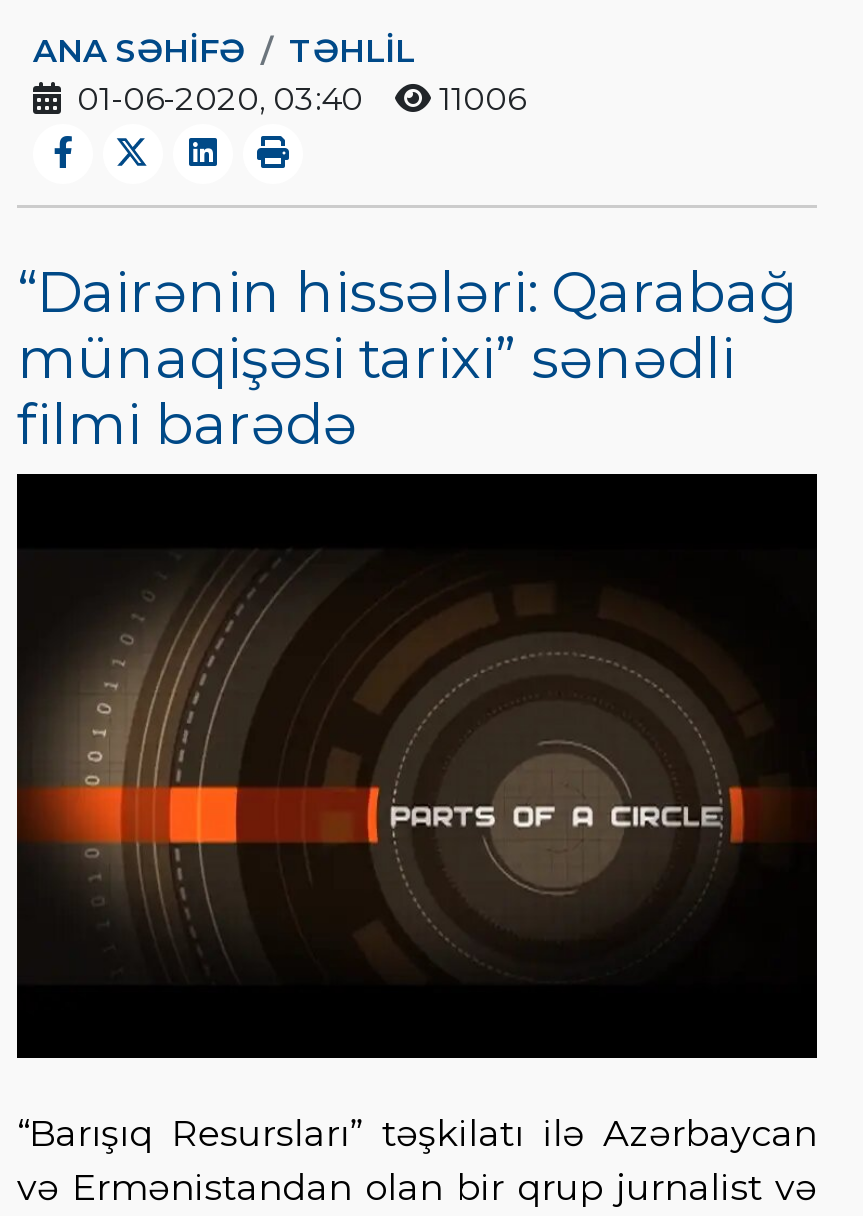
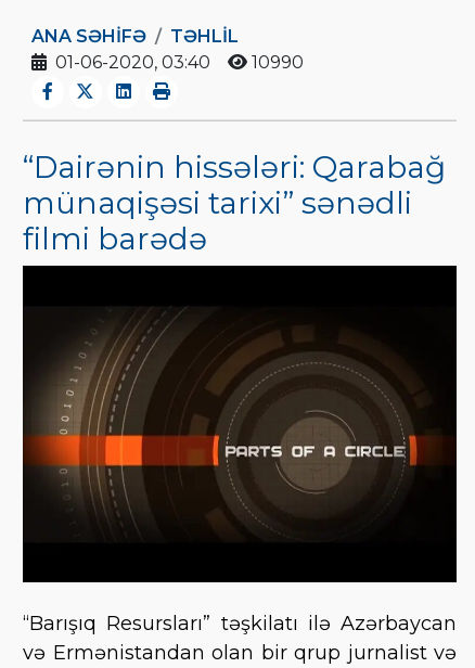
[77,80,525,118] 01-06-2020, 03:40 11006 -> [55,52,304,73] 01-06-2020, 03:40 10990

